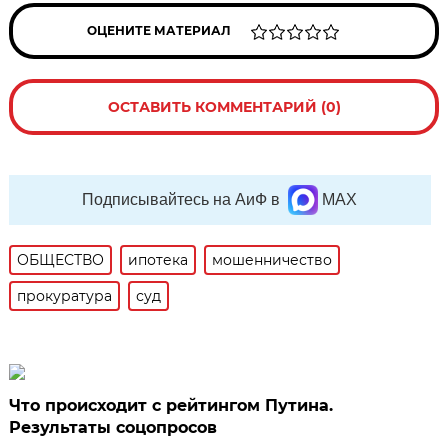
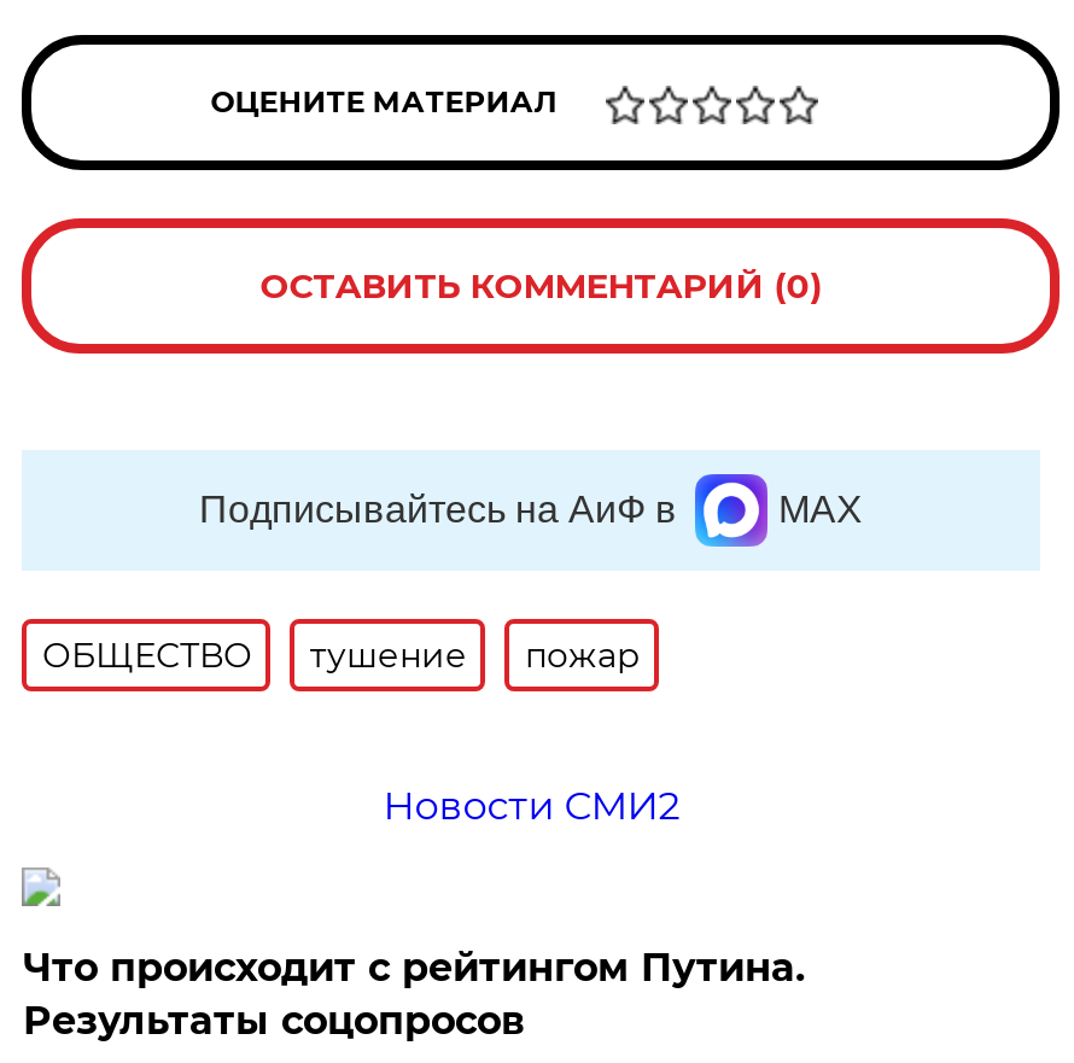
[128,251,332,269] ипотека | мошенничество -> [310,633,641,677] тушение | пожар
[17,287,161,305] прокуратура | суд -> [383,783,680,829] Новости СМИ2

